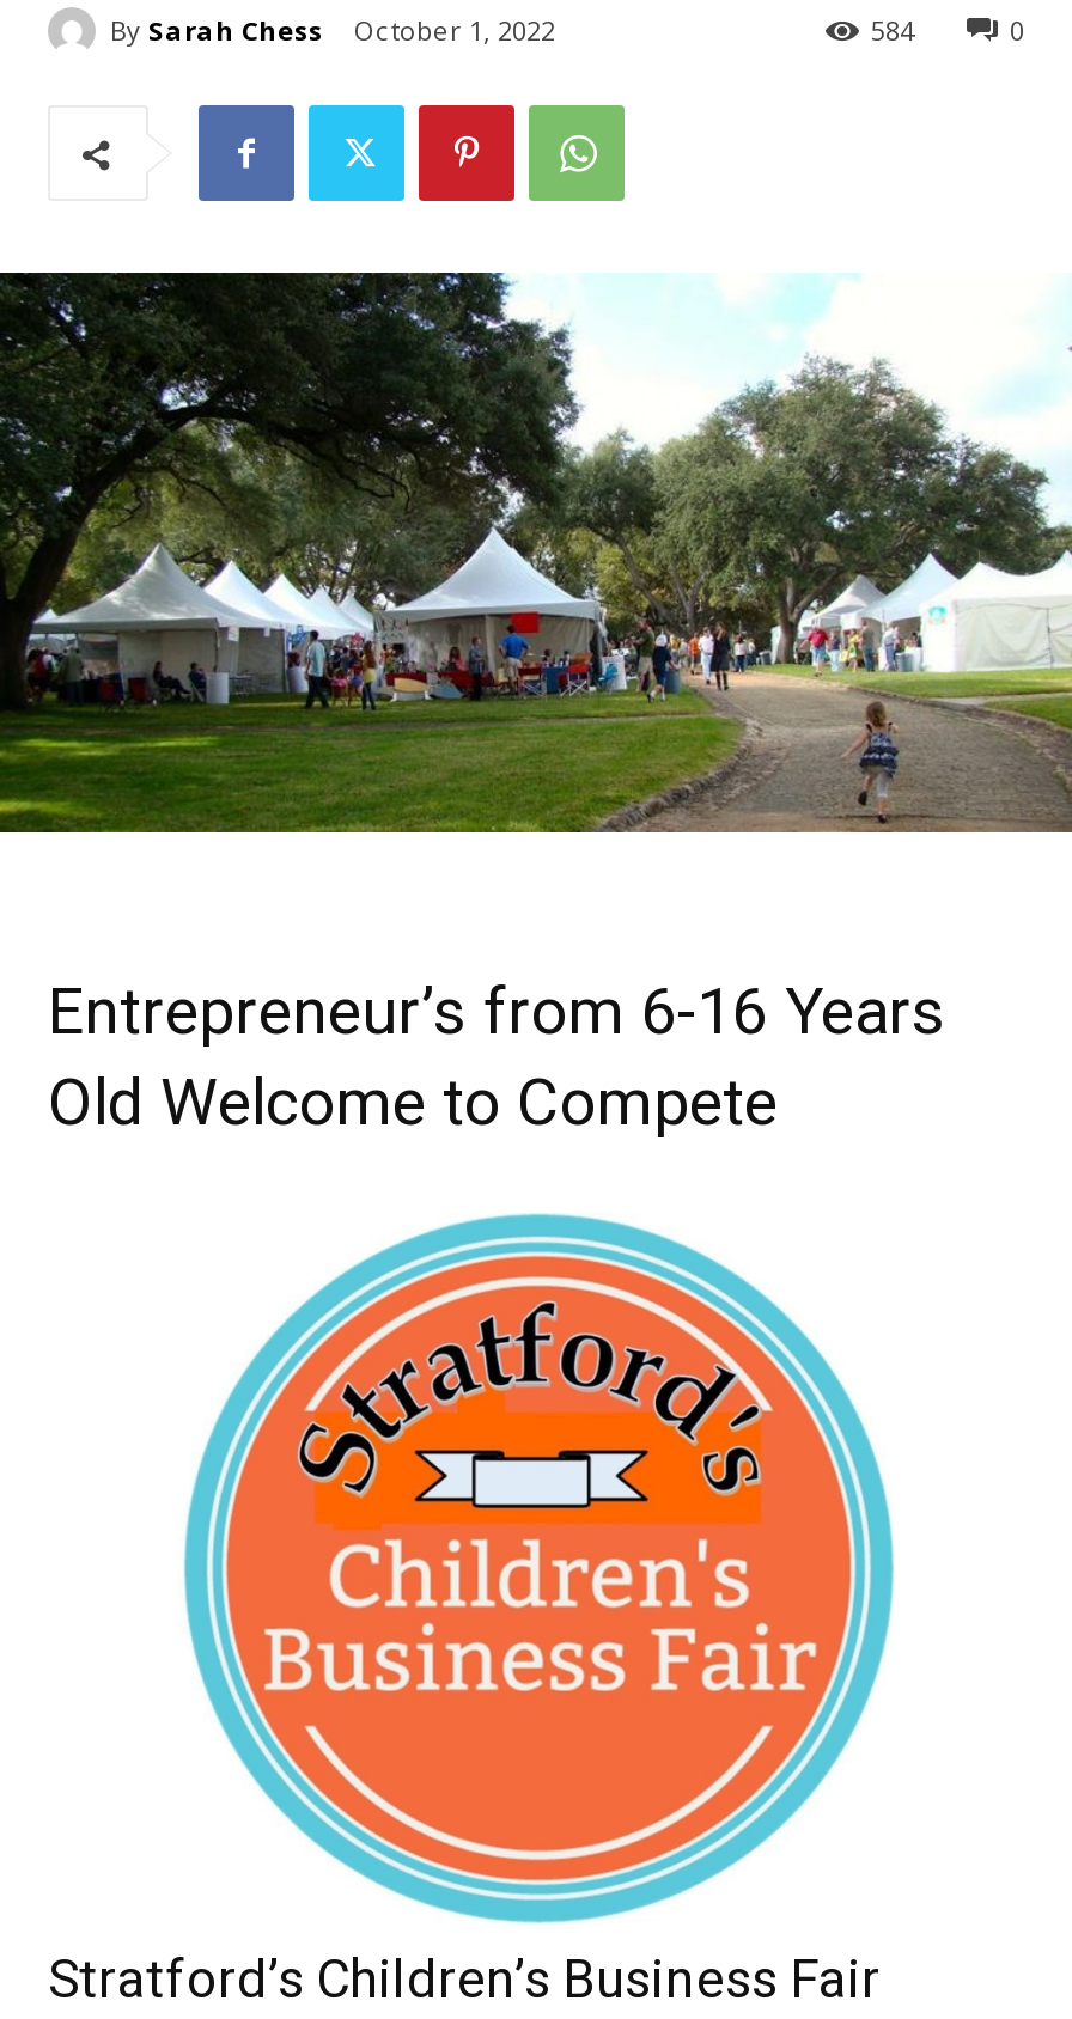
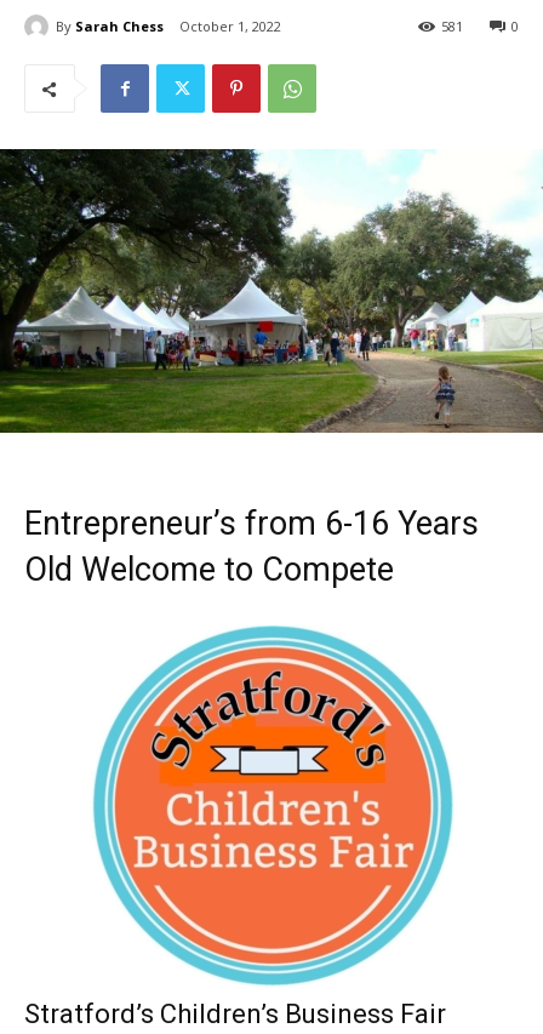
[871,12,914,48] 584 -> [441,17,463,35] 581

